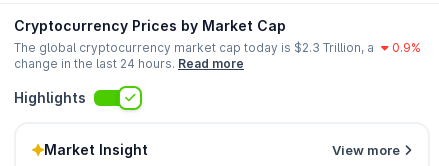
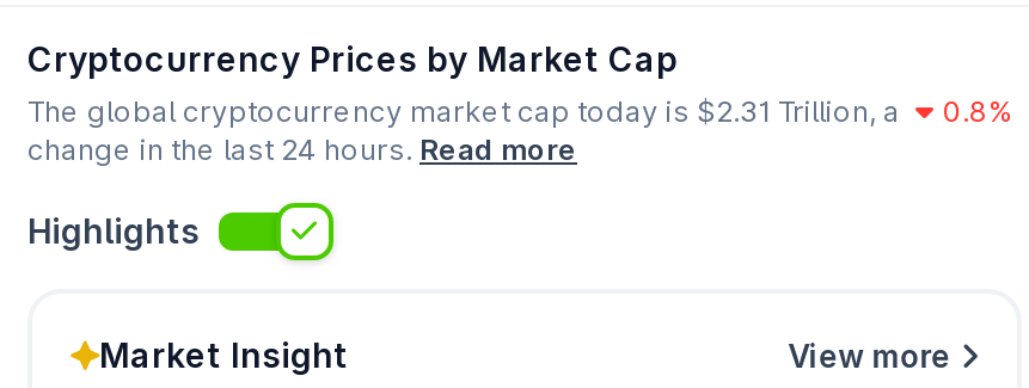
[14,40,377,55] The global cryptocurrency market cap today is $2.3 Trillion, a -> [27,93,907,129] The global cryptocurrency market cap today is $2.31 Trillion, a
[392,40,421,55] 0.9% -> [943,93,1012,129] 0.8%

